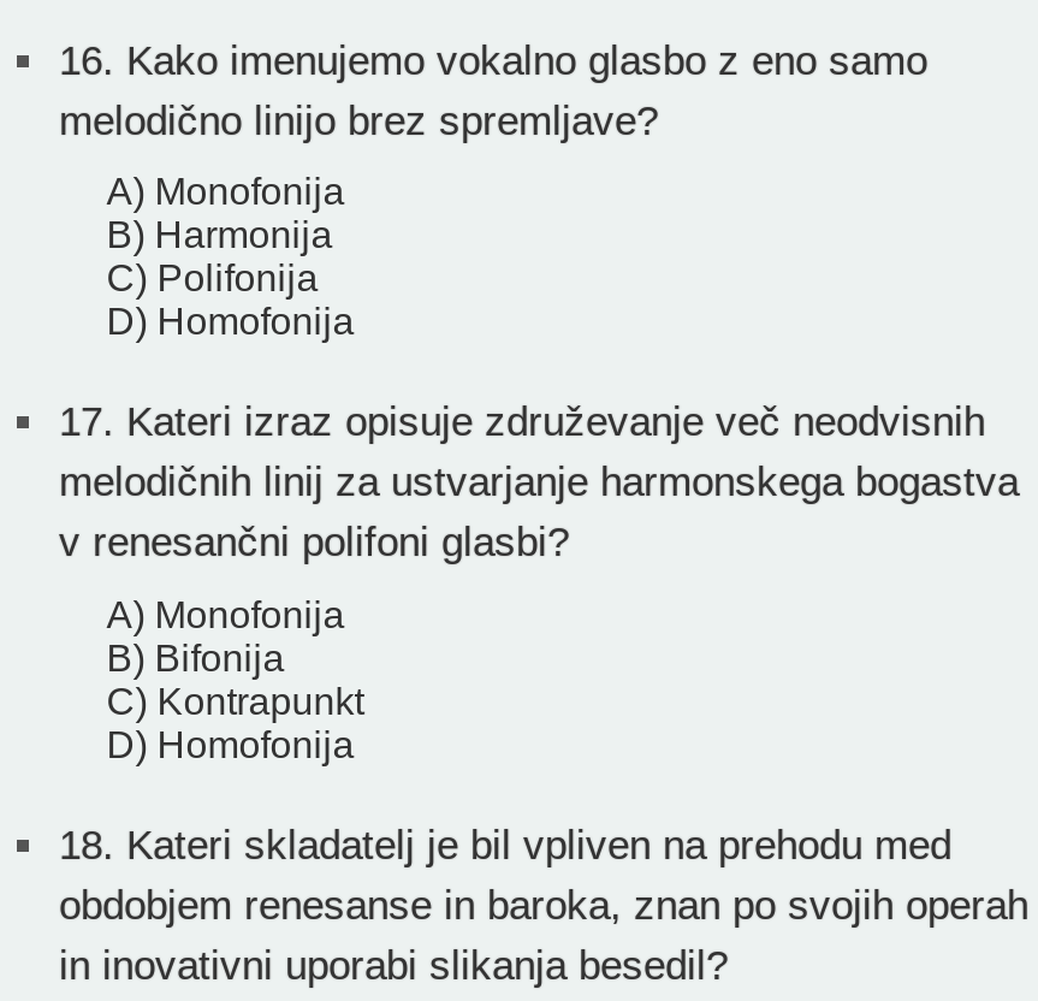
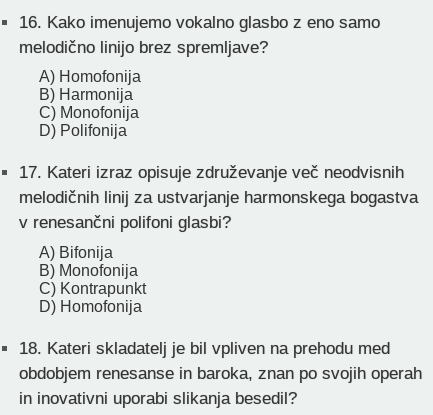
[107,172,345,212] A) Monofonija -> [39,68,141,85] A) Homofonija
[107,258,318,299] C) Polifonija -> [39,104,139,121] C) Monofonija
[107,302,354,342] D) Homofonija -> [39,122,127,139] D) Polifonija
[107,593,345,634] A) Monofonija -> [39,243,113,260] A) Bifonija
[107,636,285,677] B) Bifonija -> [39,261,138,278] B) Monofonija

